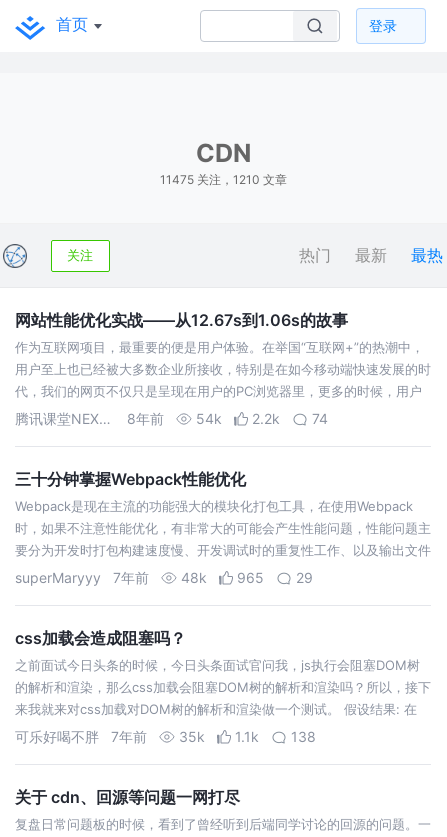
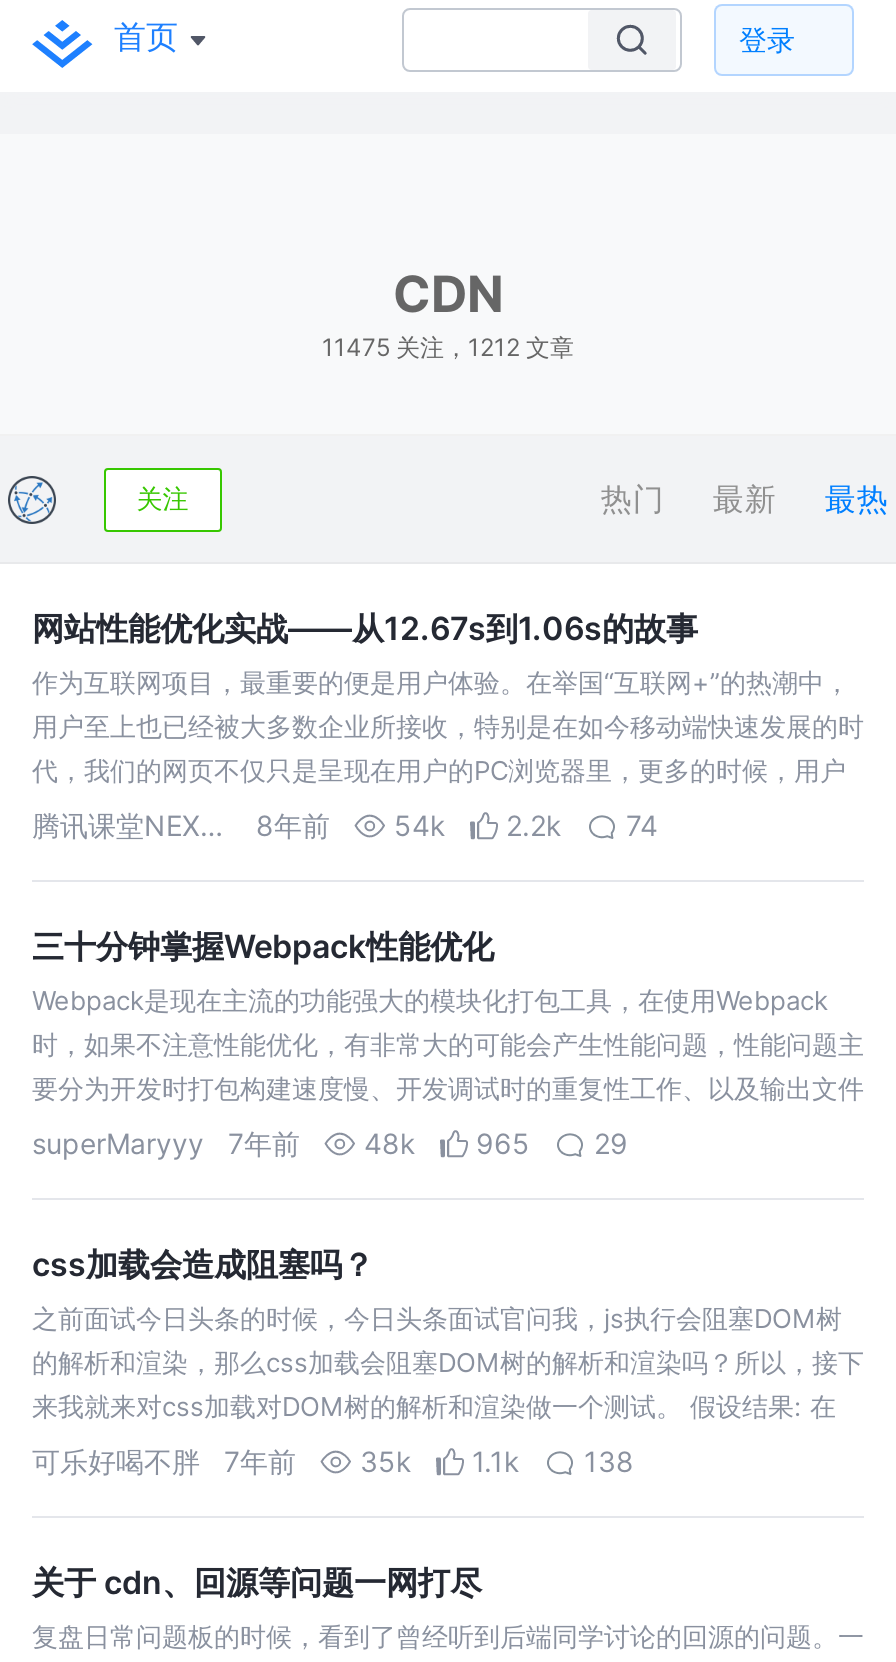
[159,171,286,186] 11475 关注，1210 文章 -> [322,331,574,361] 11475 关注，1212 文章

